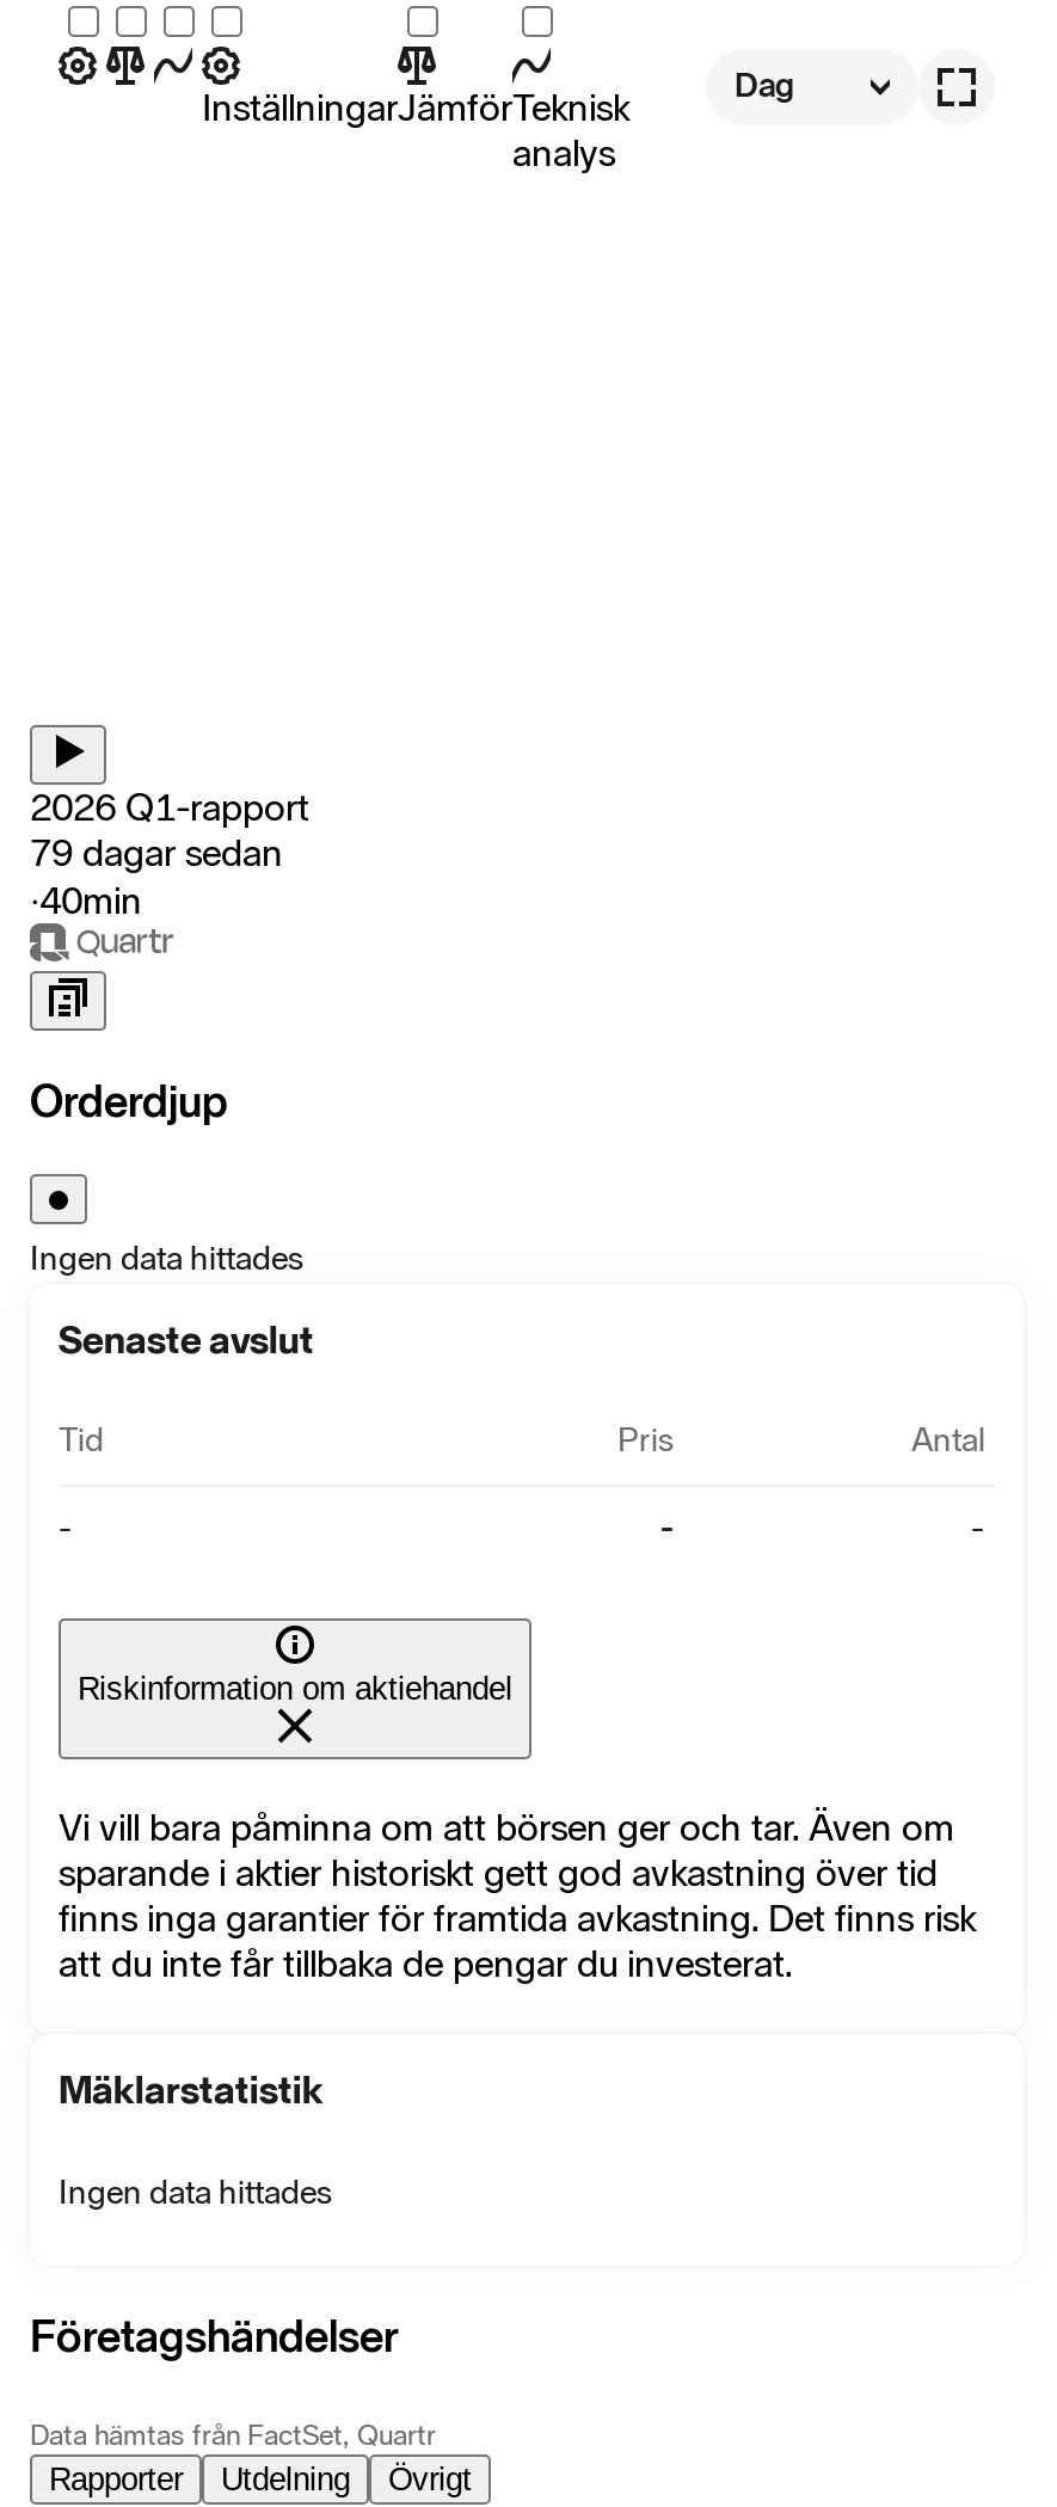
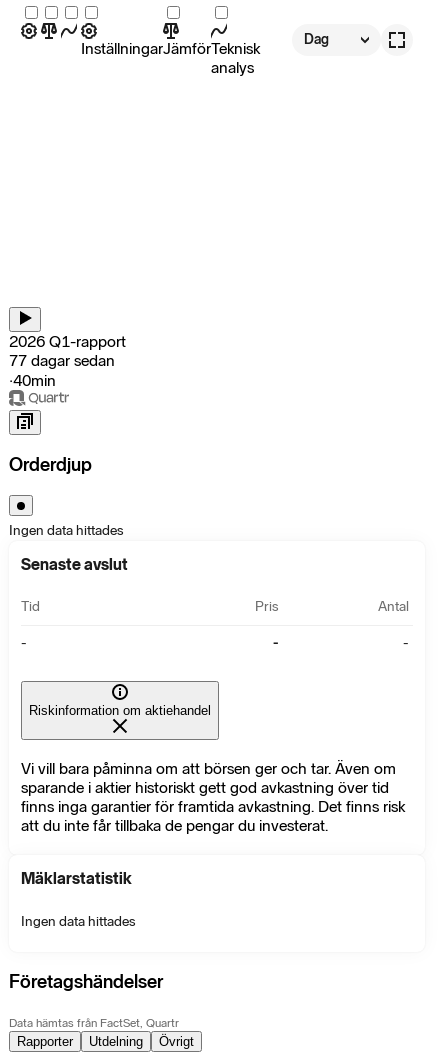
[30,830,283,875] 79 dagar sedan -> [9,351,115,370] 77 dagar sedan

